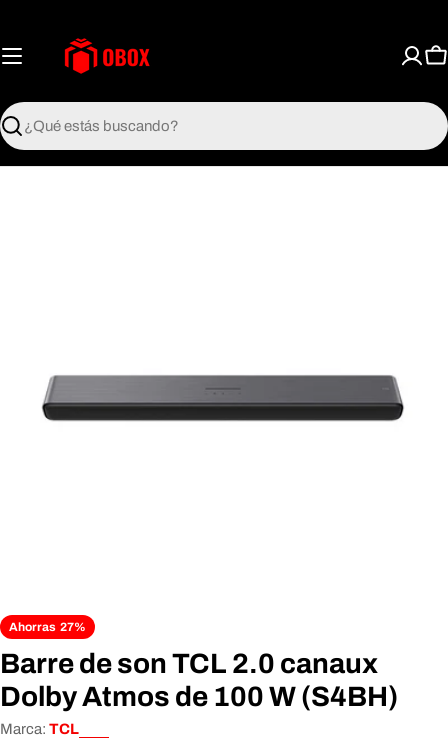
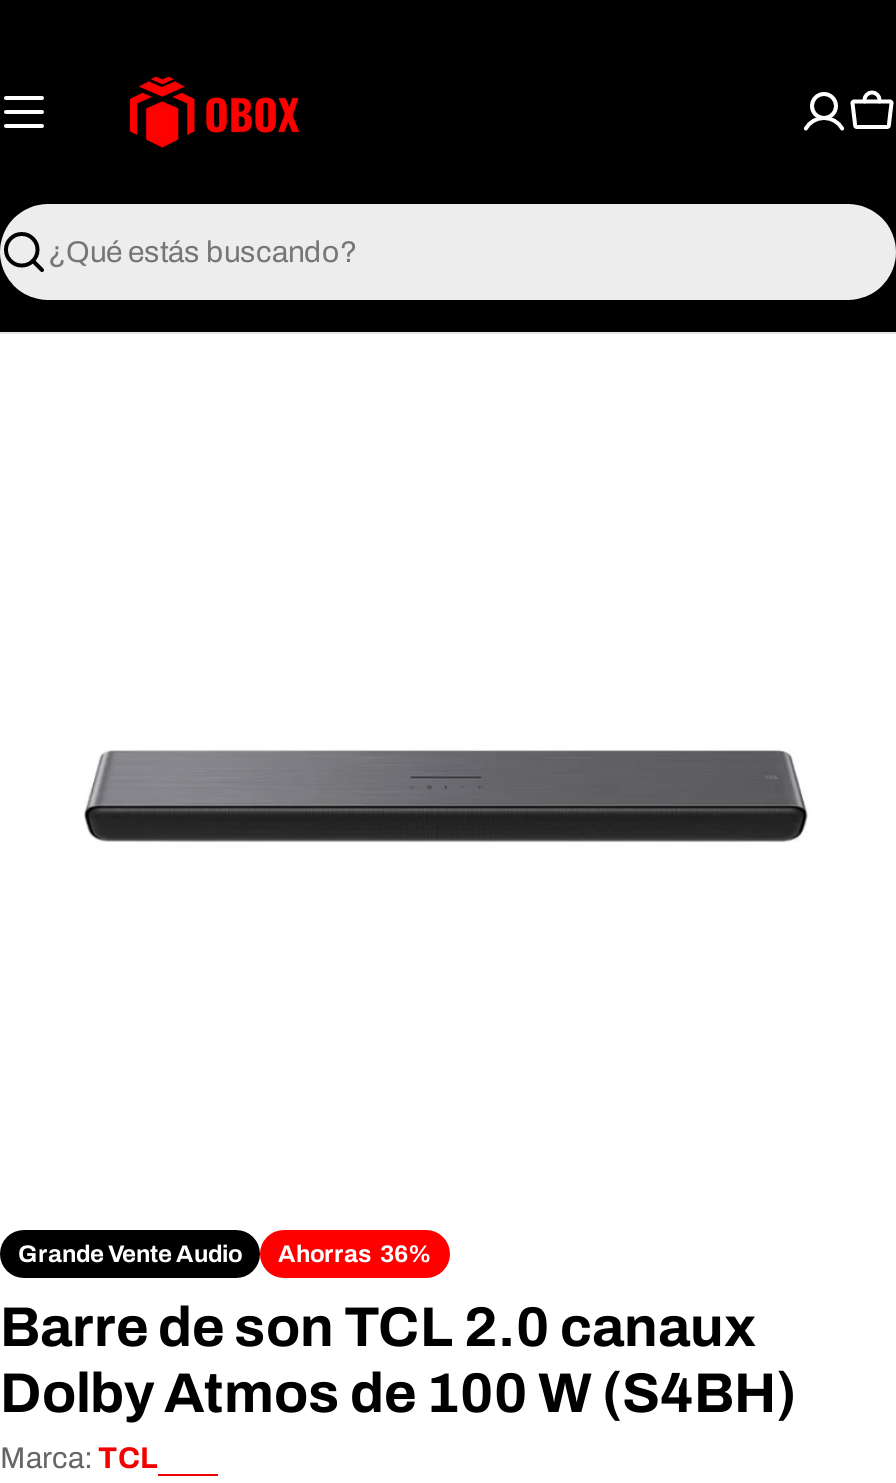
[9,620,86,634] Ahorras 27% -> [18,1239,432,1267] Grande Vente Audio | Ahorras 36%

